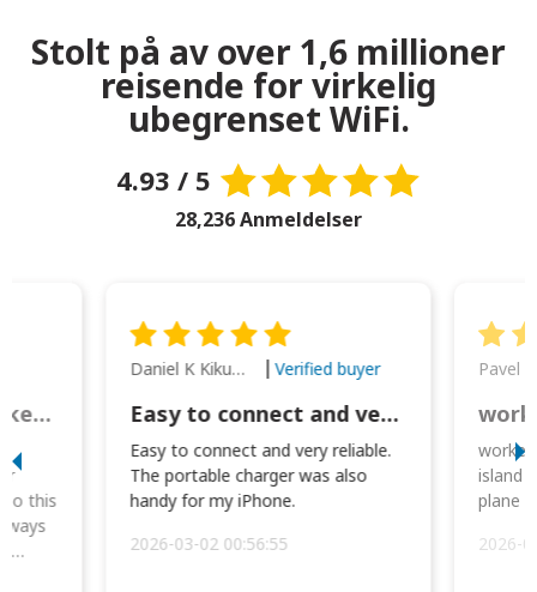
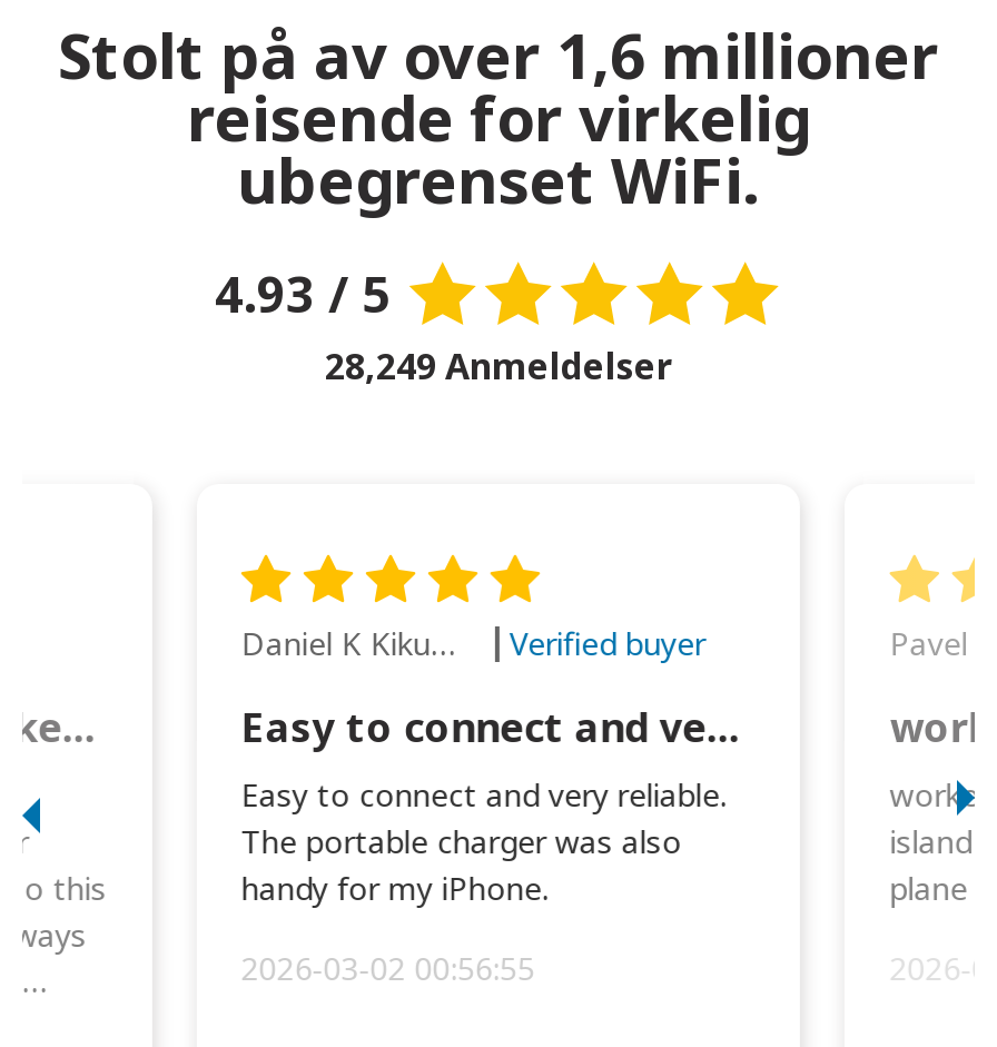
[175,206,362,232] 28,236 Anmeldelser -> [325,342,672,391] 28,249 Anmeldelser

